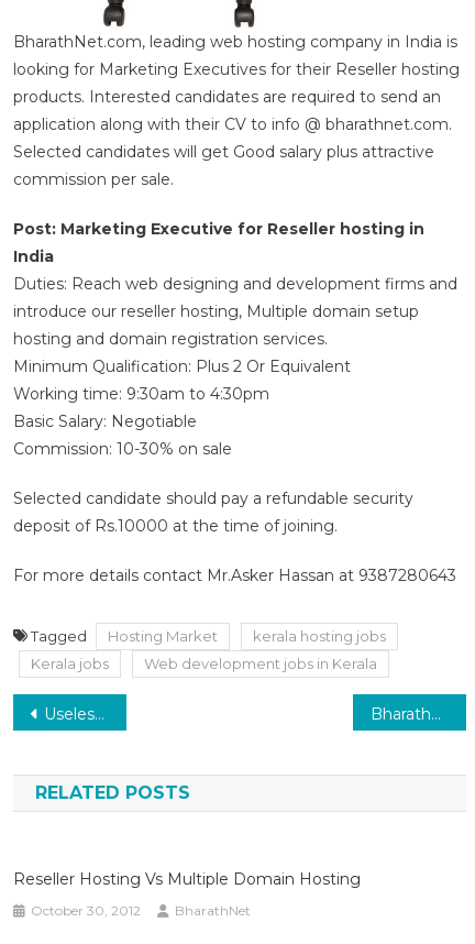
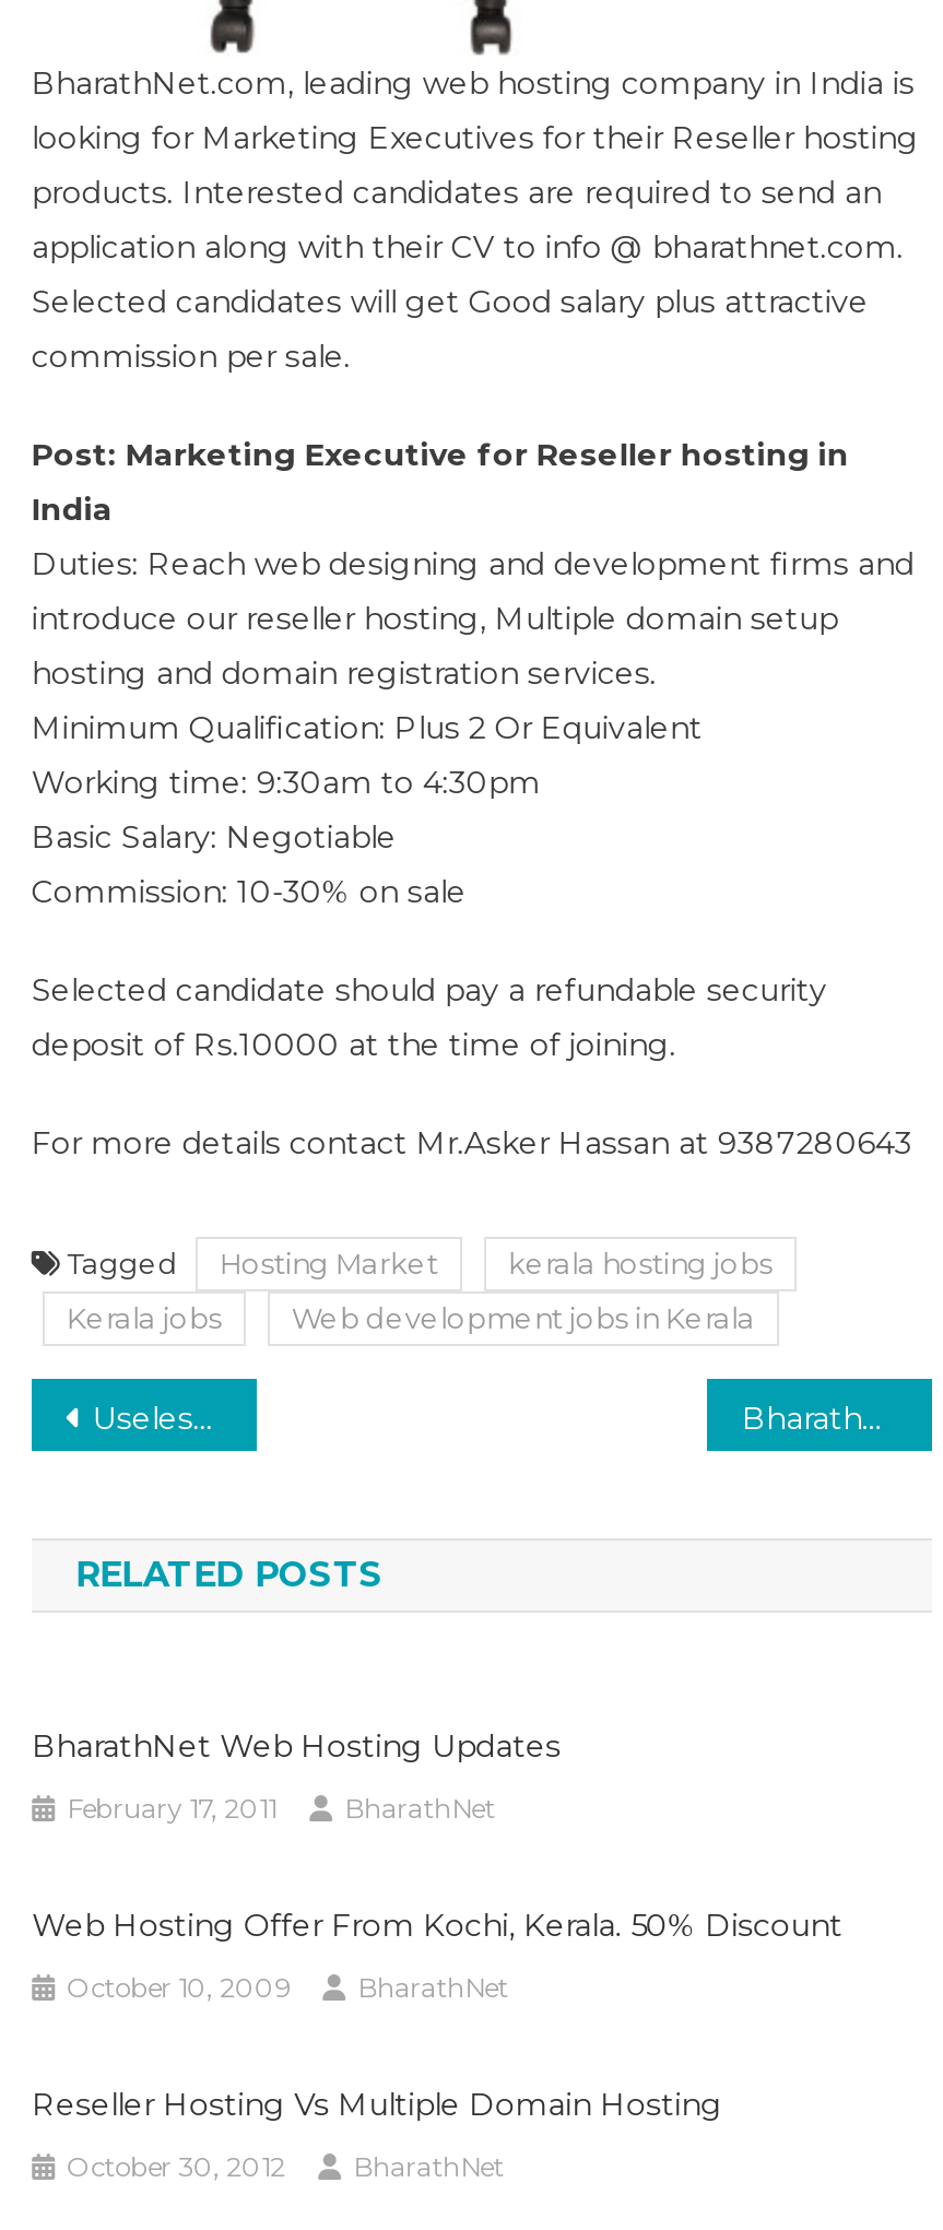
none -> [32,1726,843,2004] BharathNet Web Hosting Updates | February 17, 2011 | BharathNet | Web Hosting Offer From Kochi, Kerala. 50% Discount | October 10, 2009 | BharathNet

